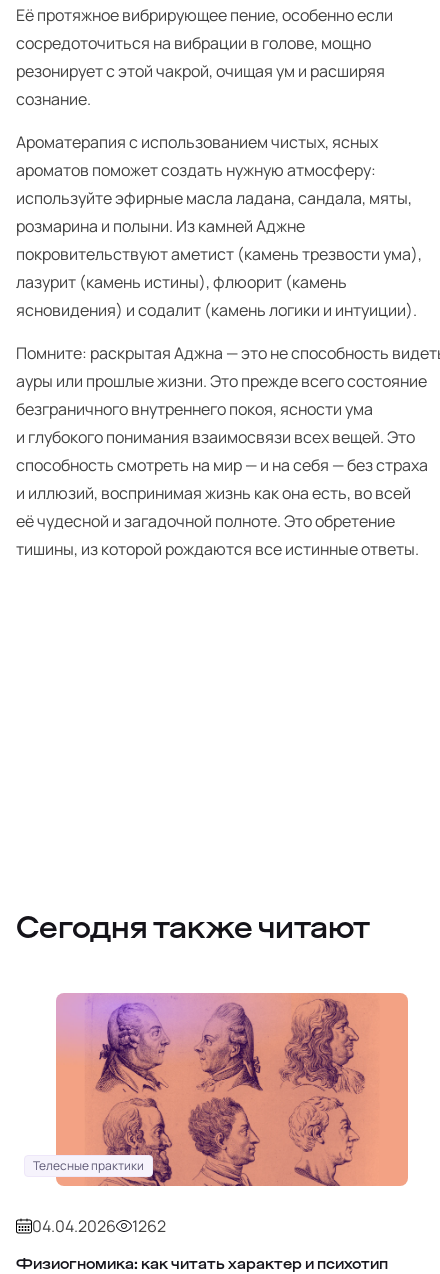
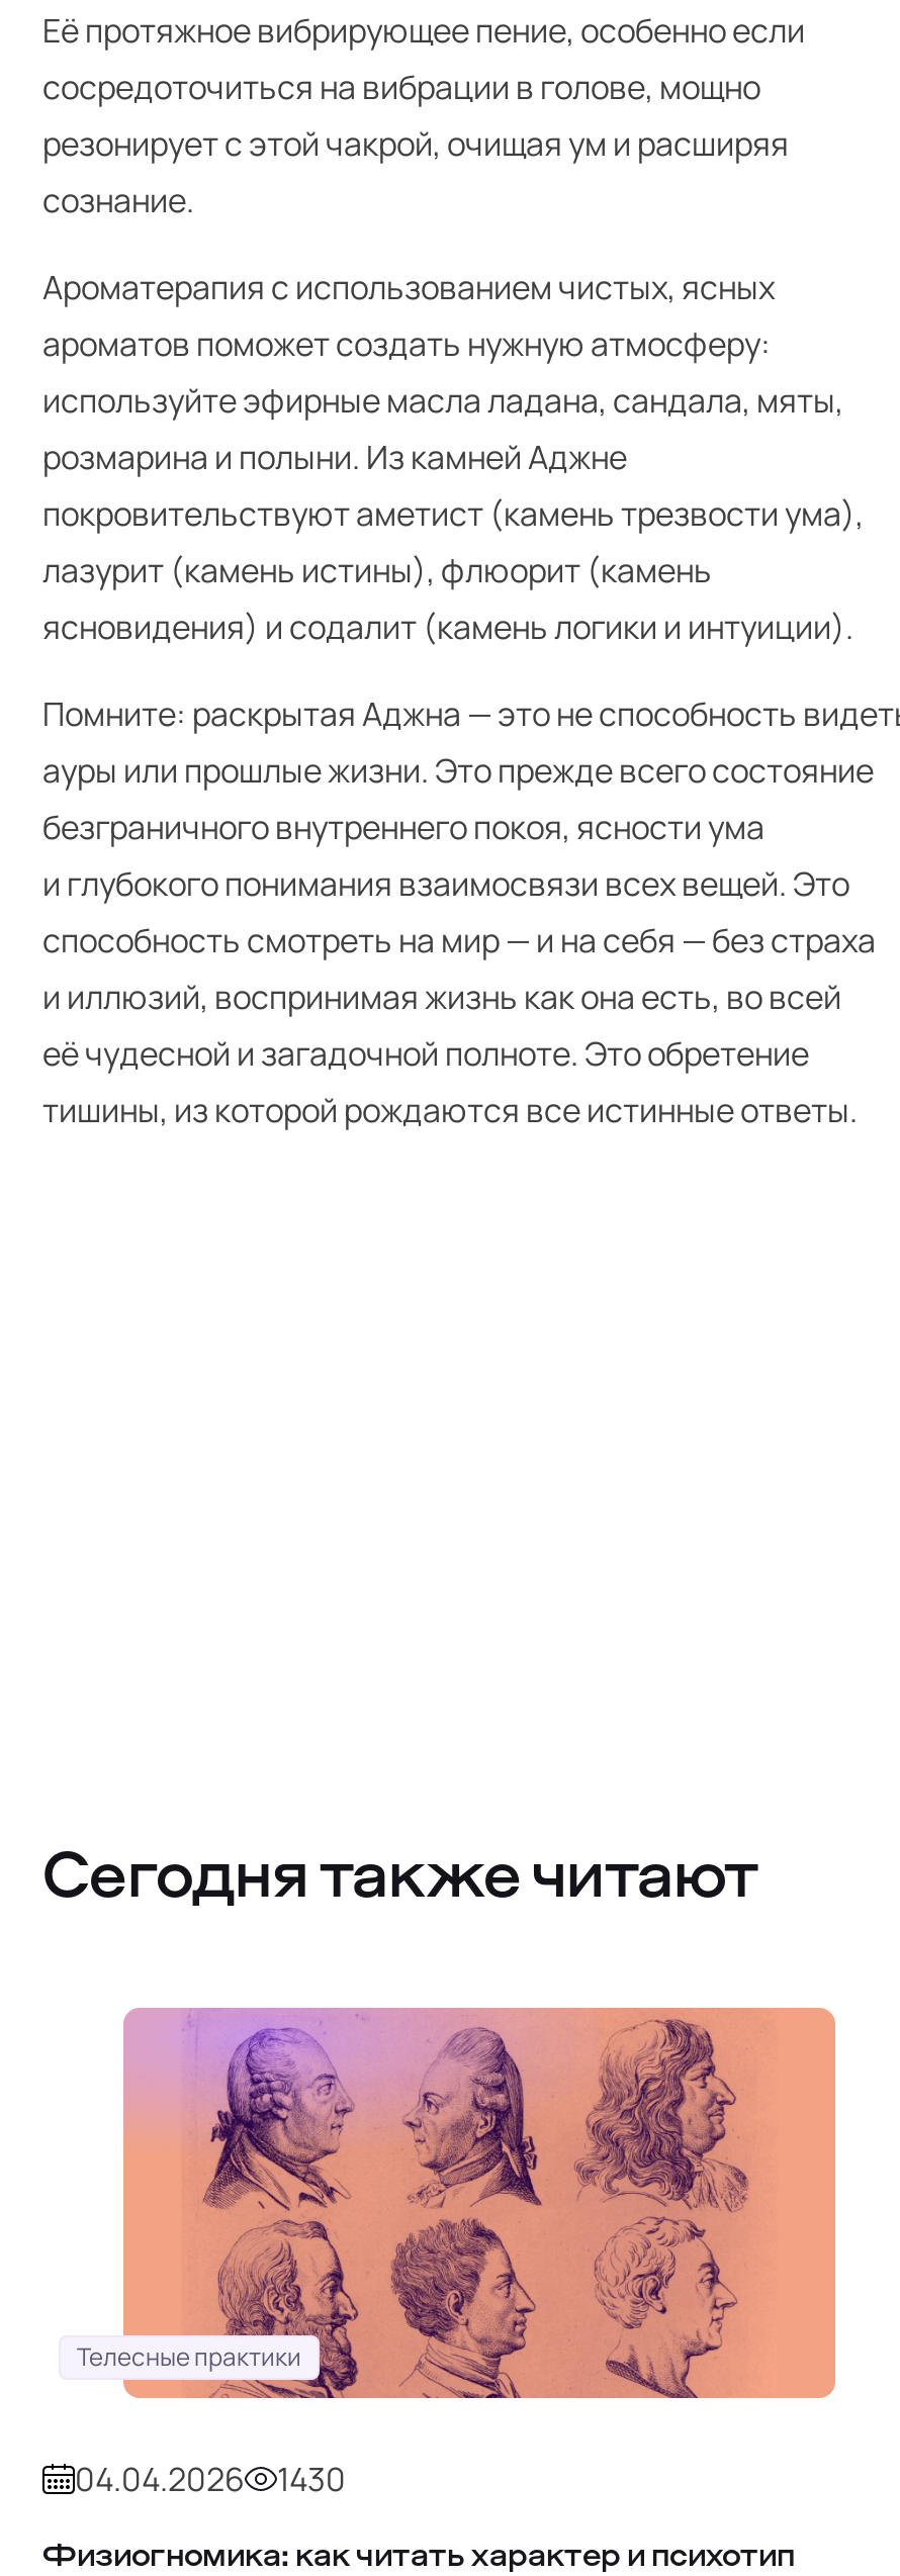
[32,1215,166,1237] 04.04.2026 1262 -> [75,2457,346,2501] 04.04.2026 1430

